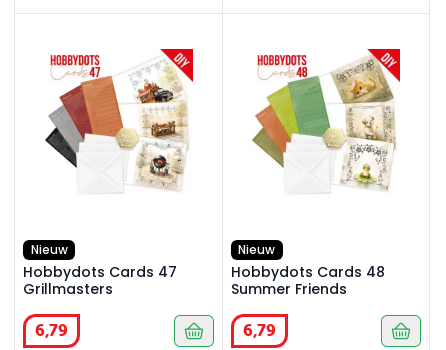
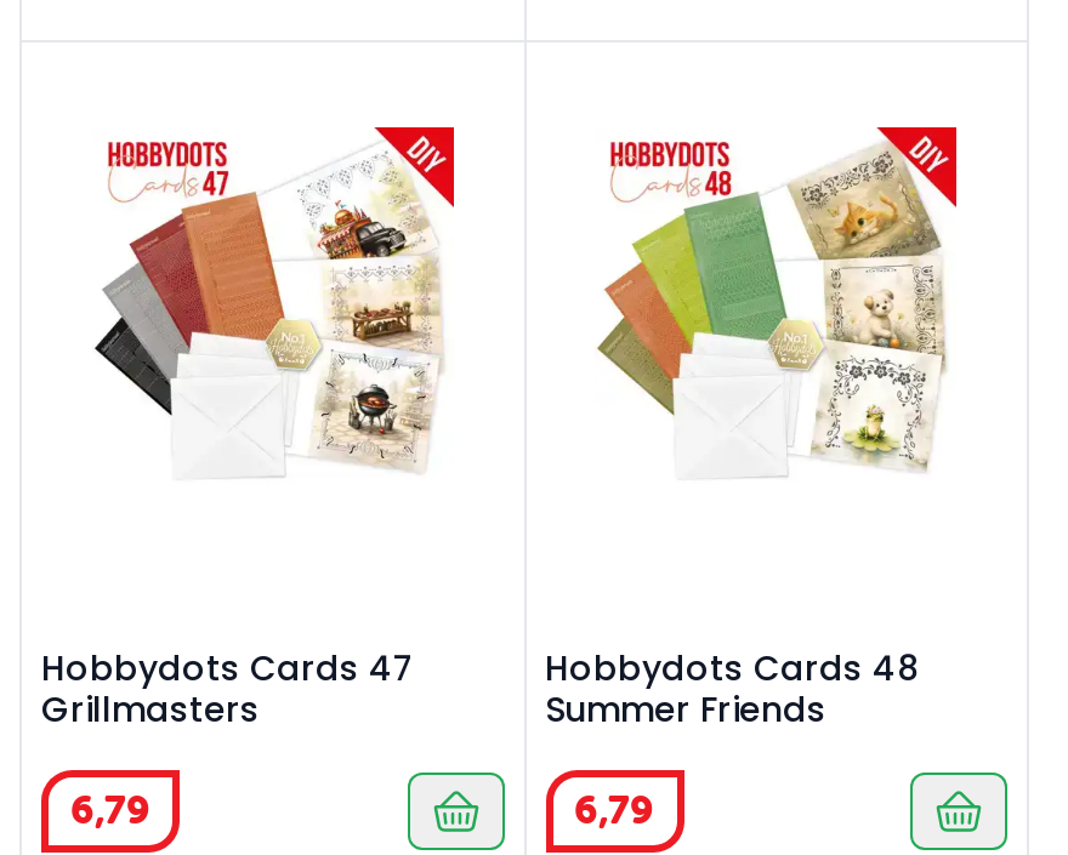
[31,241,68,258] Nieuw -> none
[238,241,275,258] Nieuw -> none

